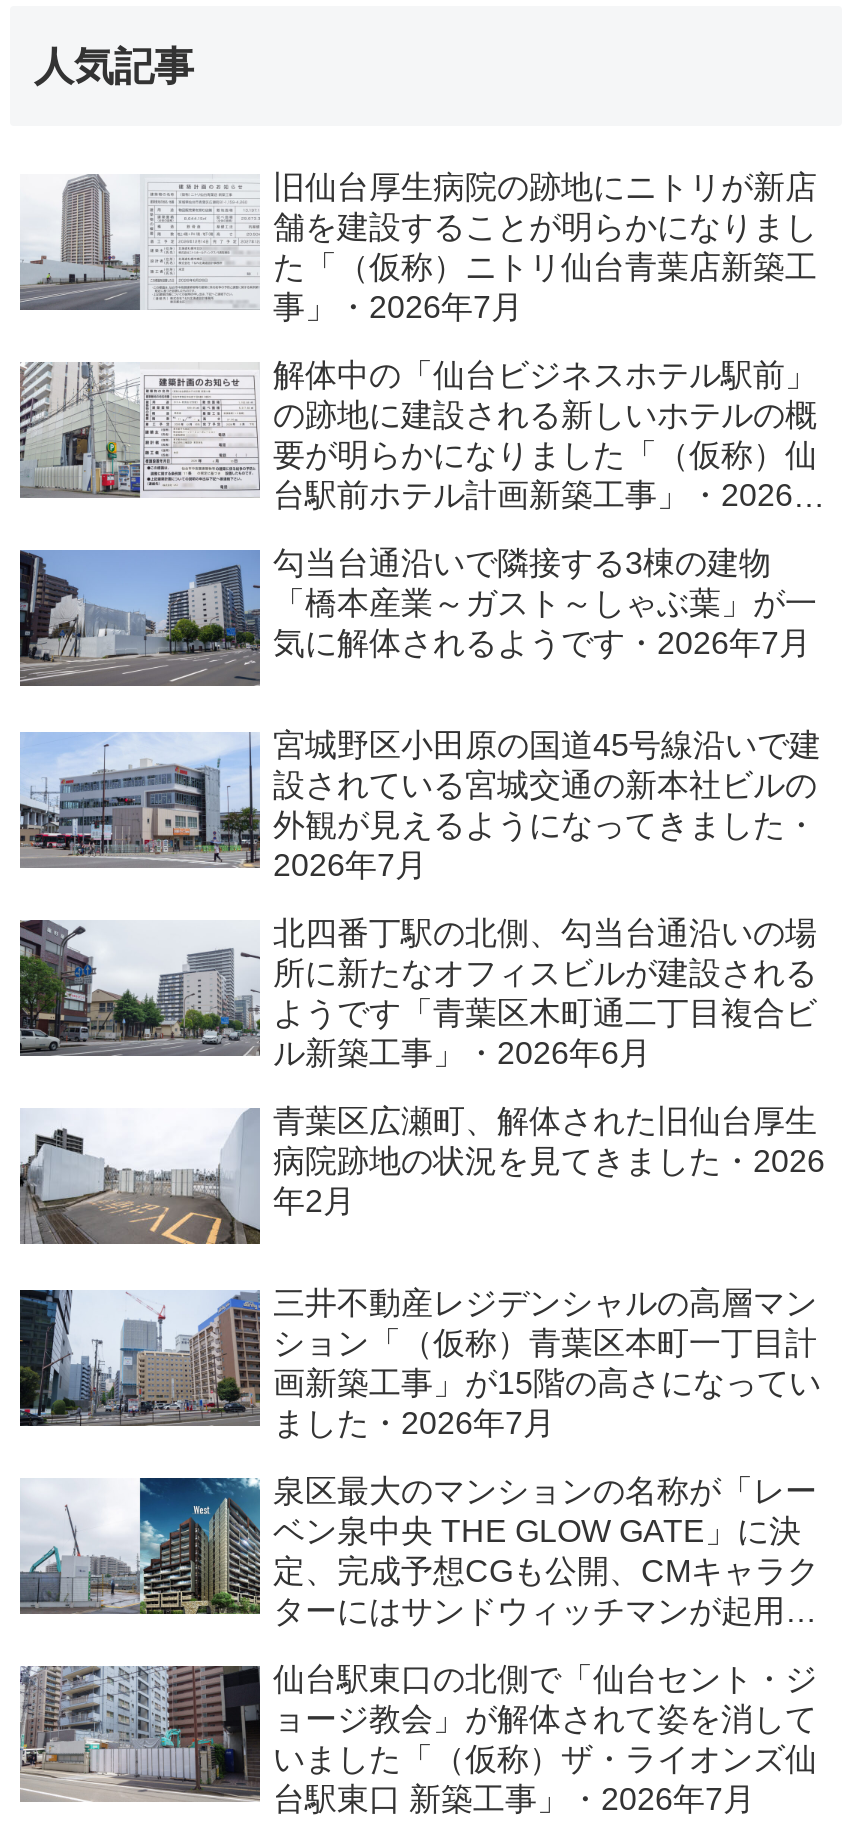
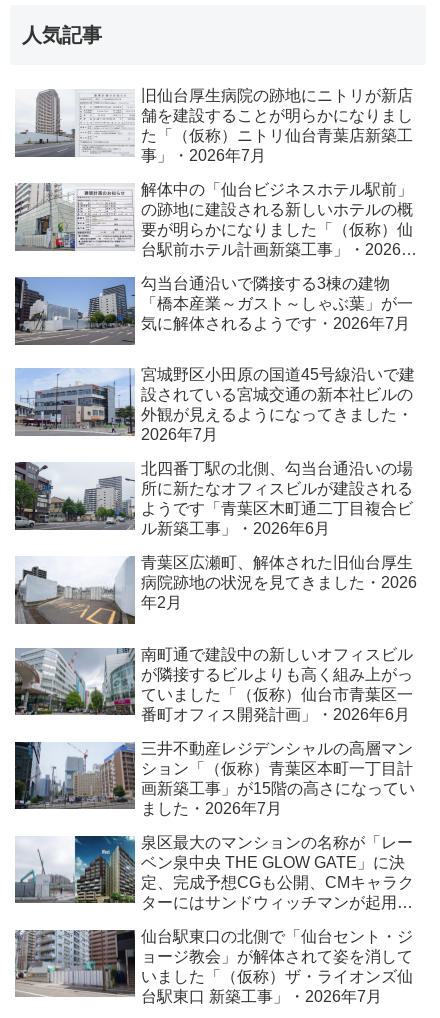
none -> [14,645,413,722] [image] | 南町通で建設中の新しいオフィスビル | が隣接するビルよりも高く組み上がっ | ていました「（仮称）仙台市青葉区一 | 番町オフィス開発計画」・2026年6月

